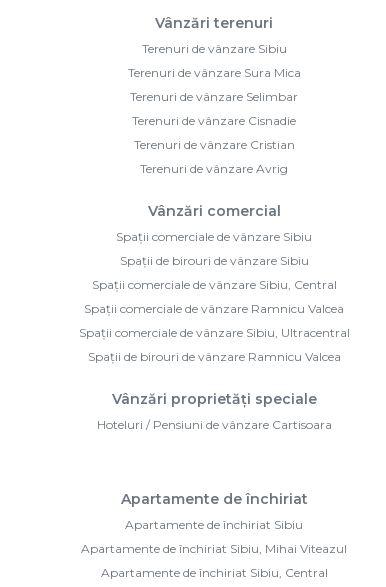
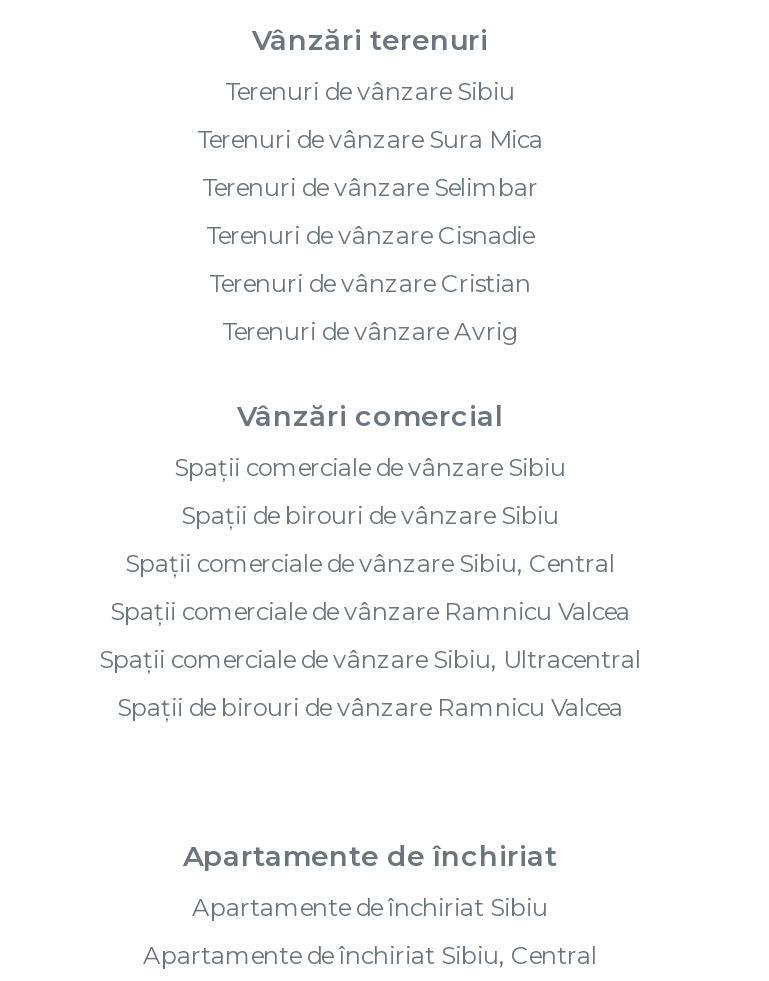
[96,390,331,432] Vânzări proprietăți speciale | Hoteluri / Pensiuni de vânzare Cartisoara -> none
[81,541,347,556] Apartamente de închiriat Sibiu, Mihai Viteazul -> none

